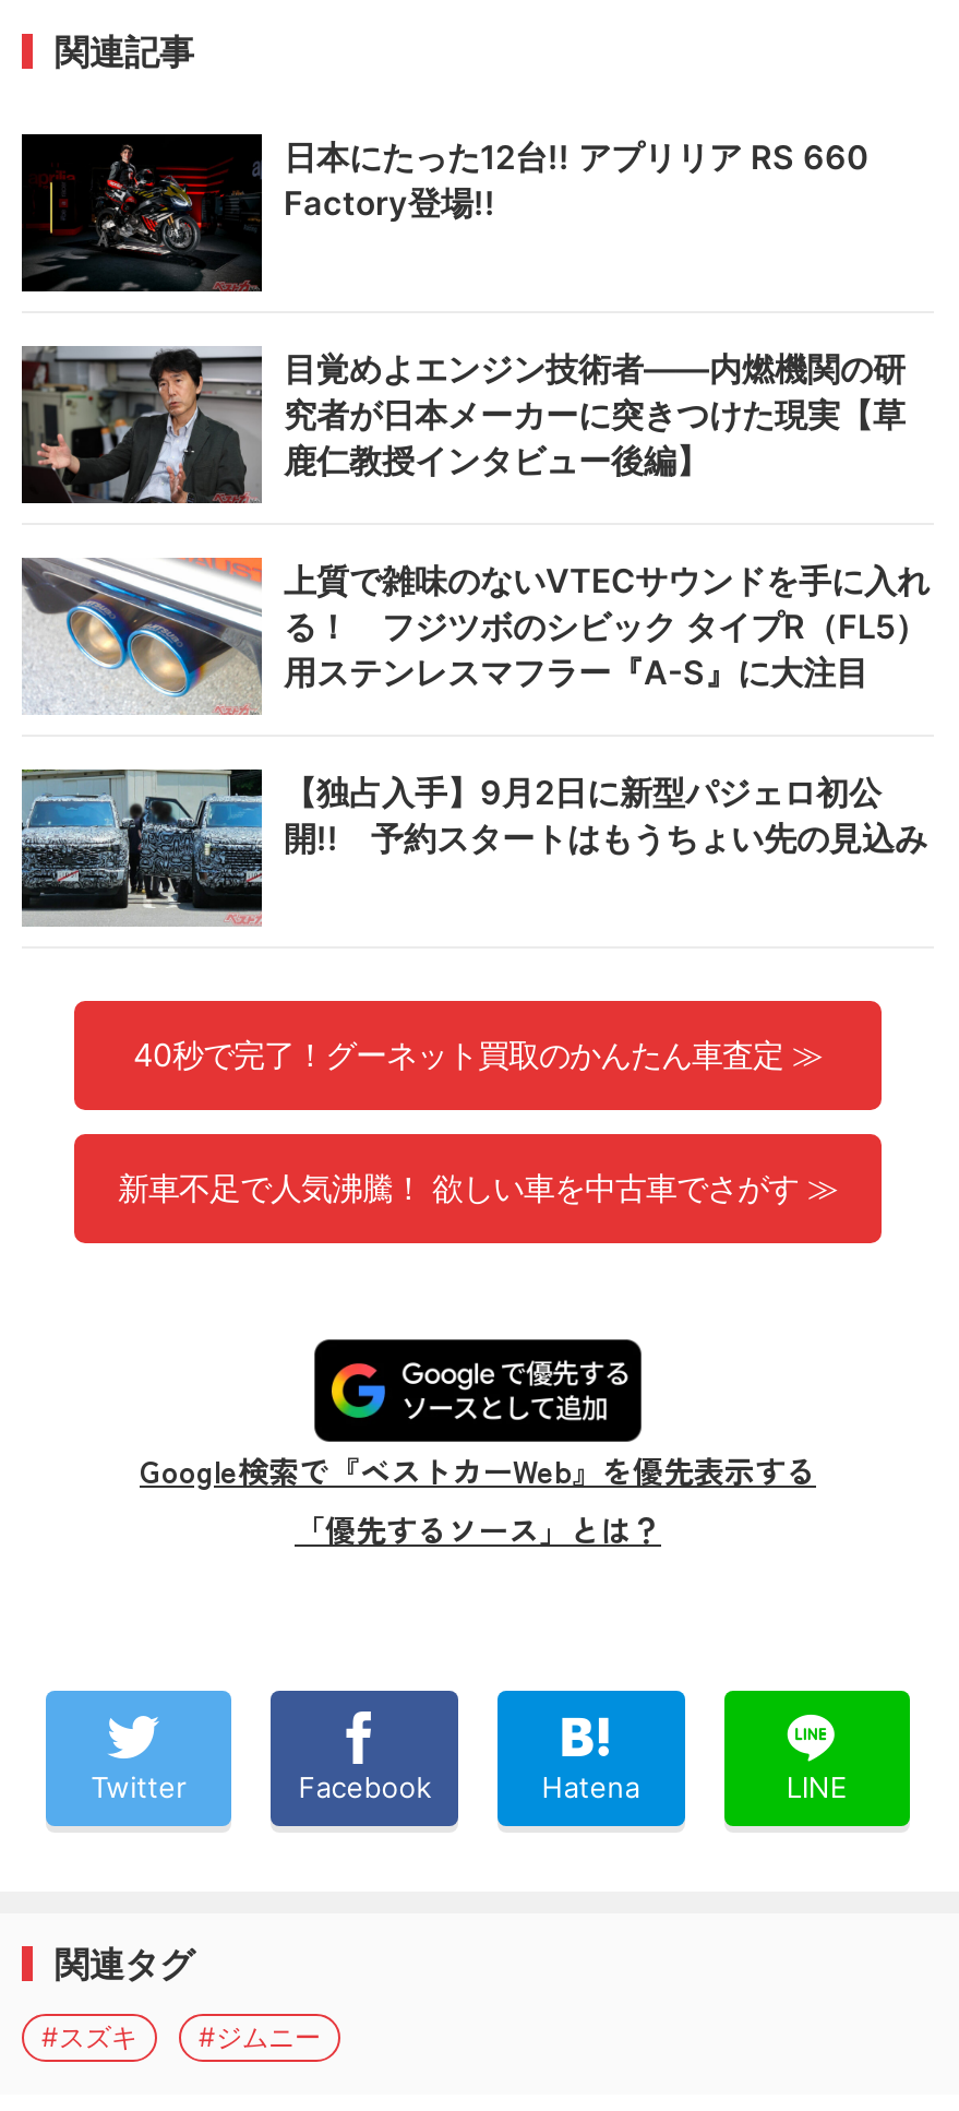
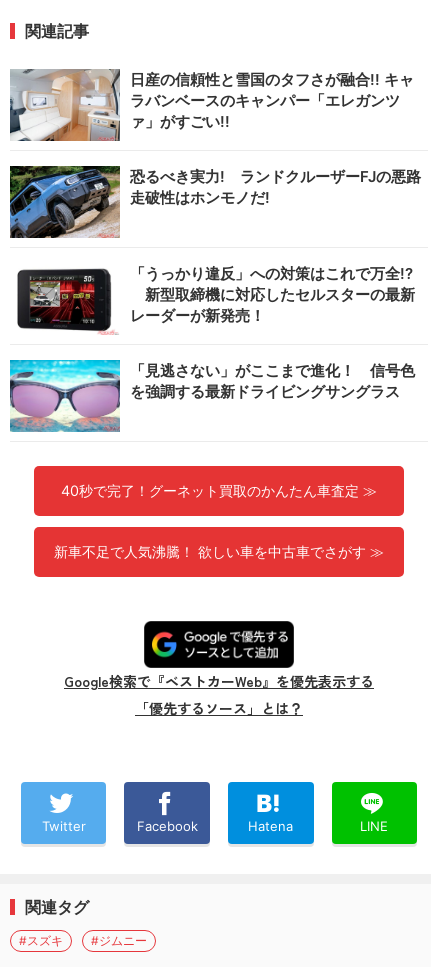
[20,132,868,294] [image] | 日本にたった12台!! アプリリア RS 660 | Factory登場!! -> [9,68,414,142] [image] | 日産の信頼性と雪国のタフさが融合!! キャ | ラバンベースのキャンパー「エレガンツ | ァ」がすごい!!
[20,346,906,505] [image] | 目覚めよエンジン技術者――内燃機関の研 | 究者が日本メーカーに突きつけた現実【草 | 鹿仁教授インタビュー後編】 -> [9,165,421,239] [image] | 恐るべき実力! ランドクルーザーFJの悪路 | 走破性はホンモノだ!
[20,556,930,715] [image] | 上質で雑味のないVTECサウンドを手に入れ | る！ フジツボのシビック タイプR（FL5） | 用ステンレスマフラー『A-S』に大注目 -> [10,263,415,334] [image] | 「うっかり違反」への対策はこれで万全!? | 新型取締機に対応したセルスターの最新 | レーダーが新発売！
[20,767,927,927] [image] | 【独占入手】9月2日に新型パジェロ初公 | 開!! 予約スタートはもうちょい先の見込み -> [9,359,415,432] [image] | 「見逃さない」がここまで進化！ 信号色 | を強調する最新ドライビングサングラス

